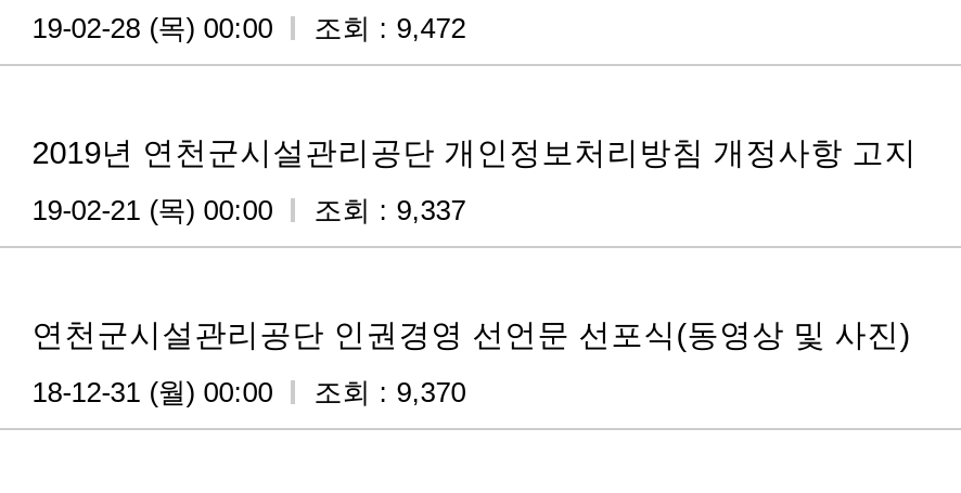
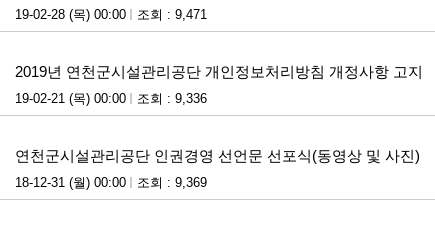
[32,11,466,44] 19-02-28 (목) 00:00 조회 : 9,472 -> [15,7,207,22] 19-02-28 (목) 00:00 조회 : 9,471
[32,193,466,226] 19-02-21 (목) 00:00 조회 : 9,337 -> [15,91,207,106] 19-02-21 (목) 00:00 조회 : 9,336
[32,375,466,408] 18-12-31 (월) 00:00 조회 : 9,370 -> [15,175,207,190] 18-12-31 (월) 00:00 조회 : 9,369

